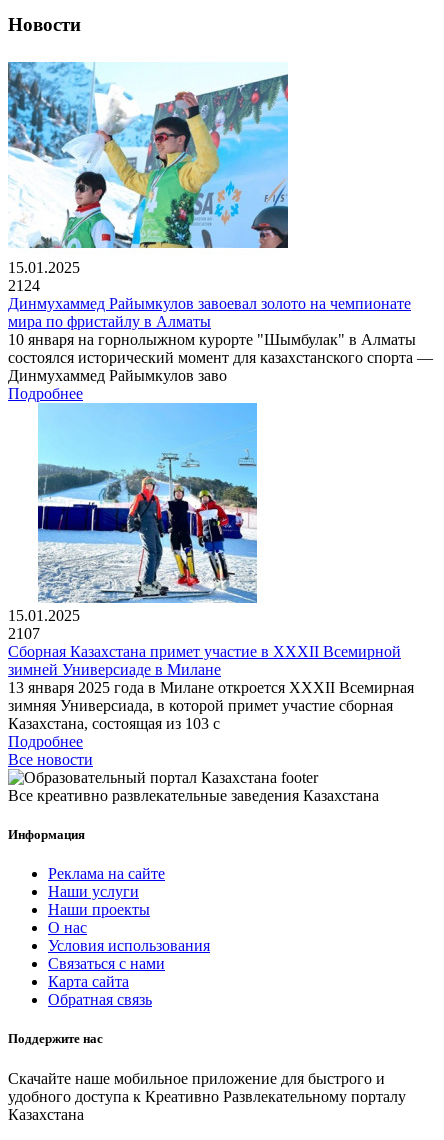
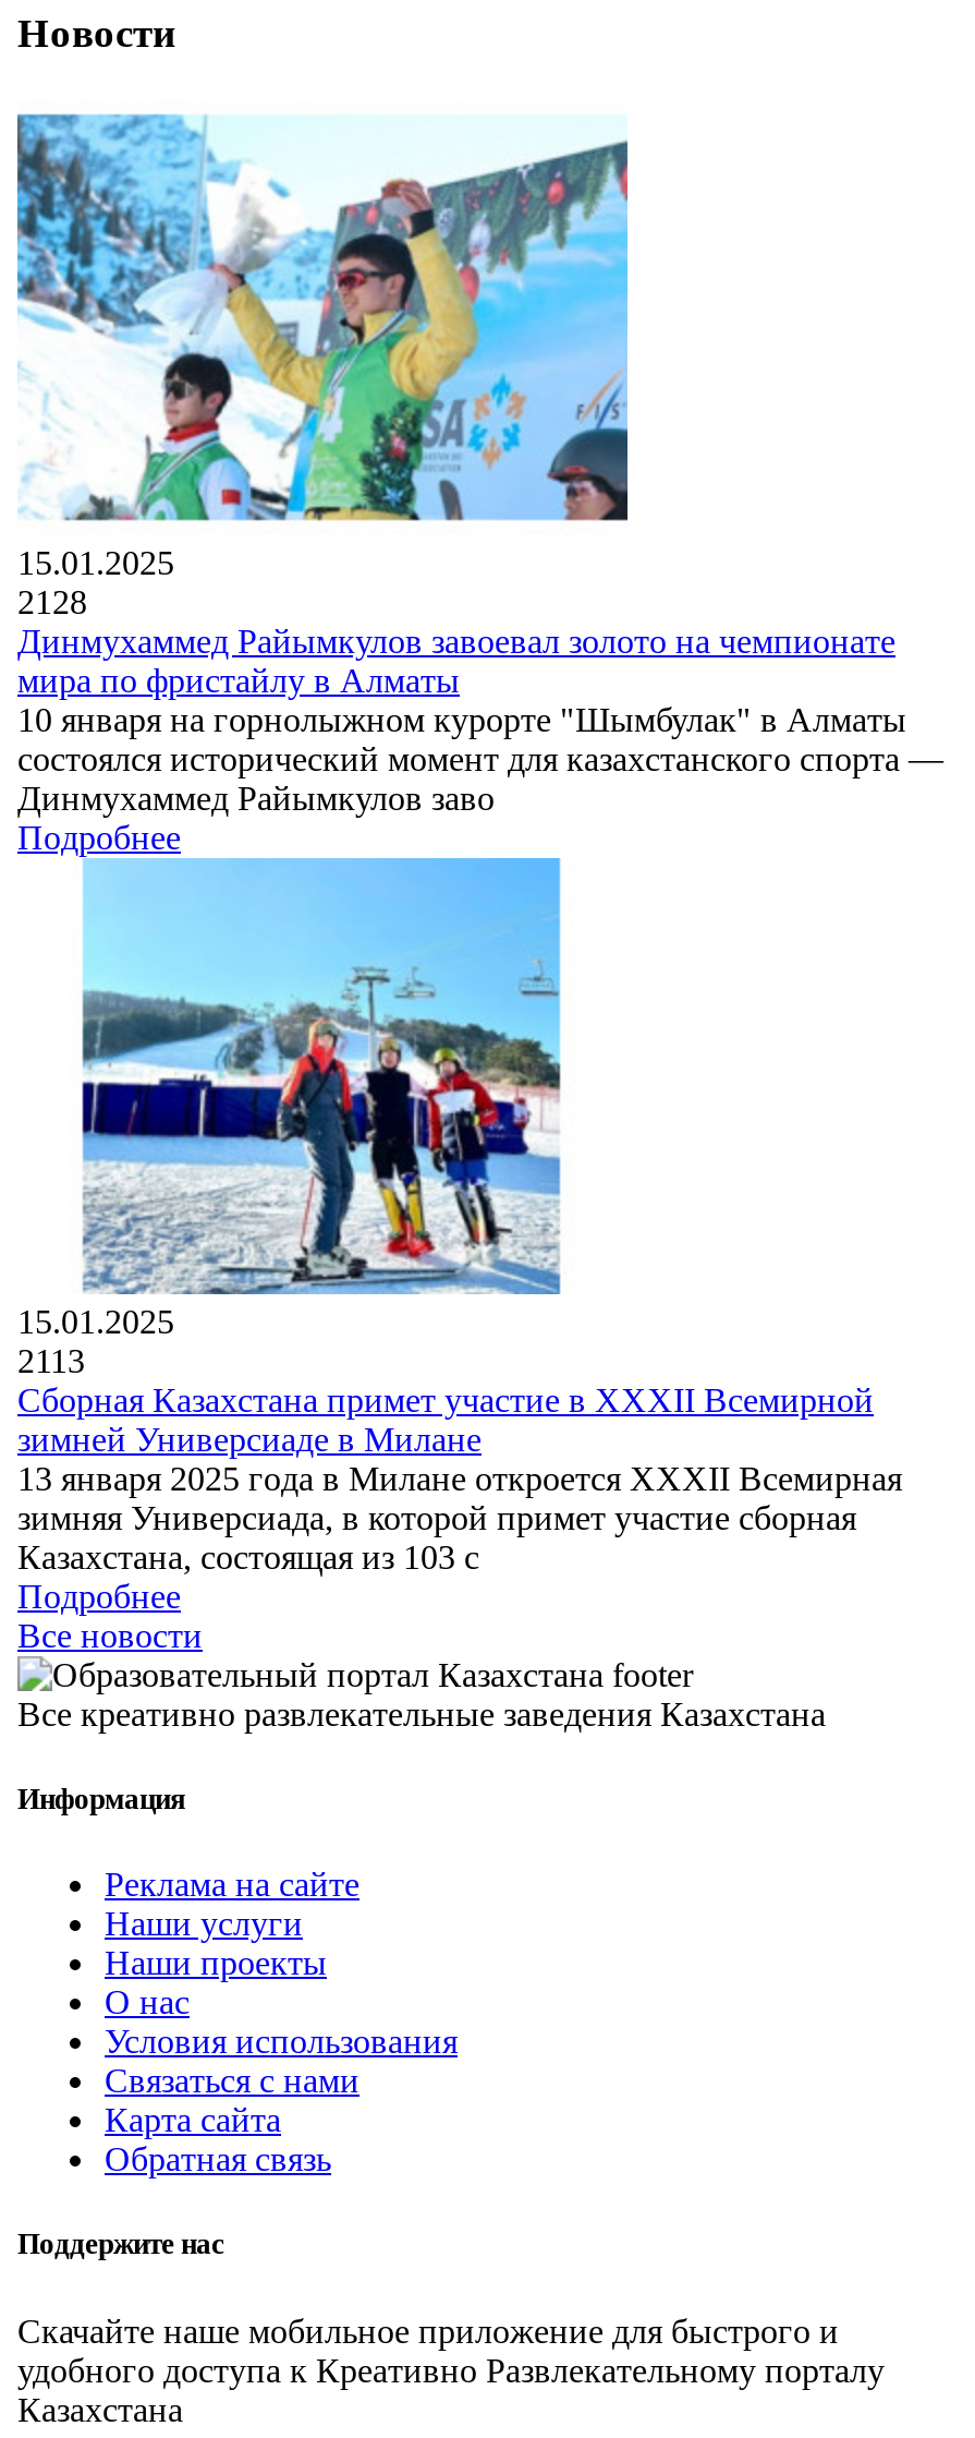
[8,277,40,294] 2124 -> [17,583,87,620] 2128
[8,625,40,642] 2107 -> [17,1342,85,1379] 2113

